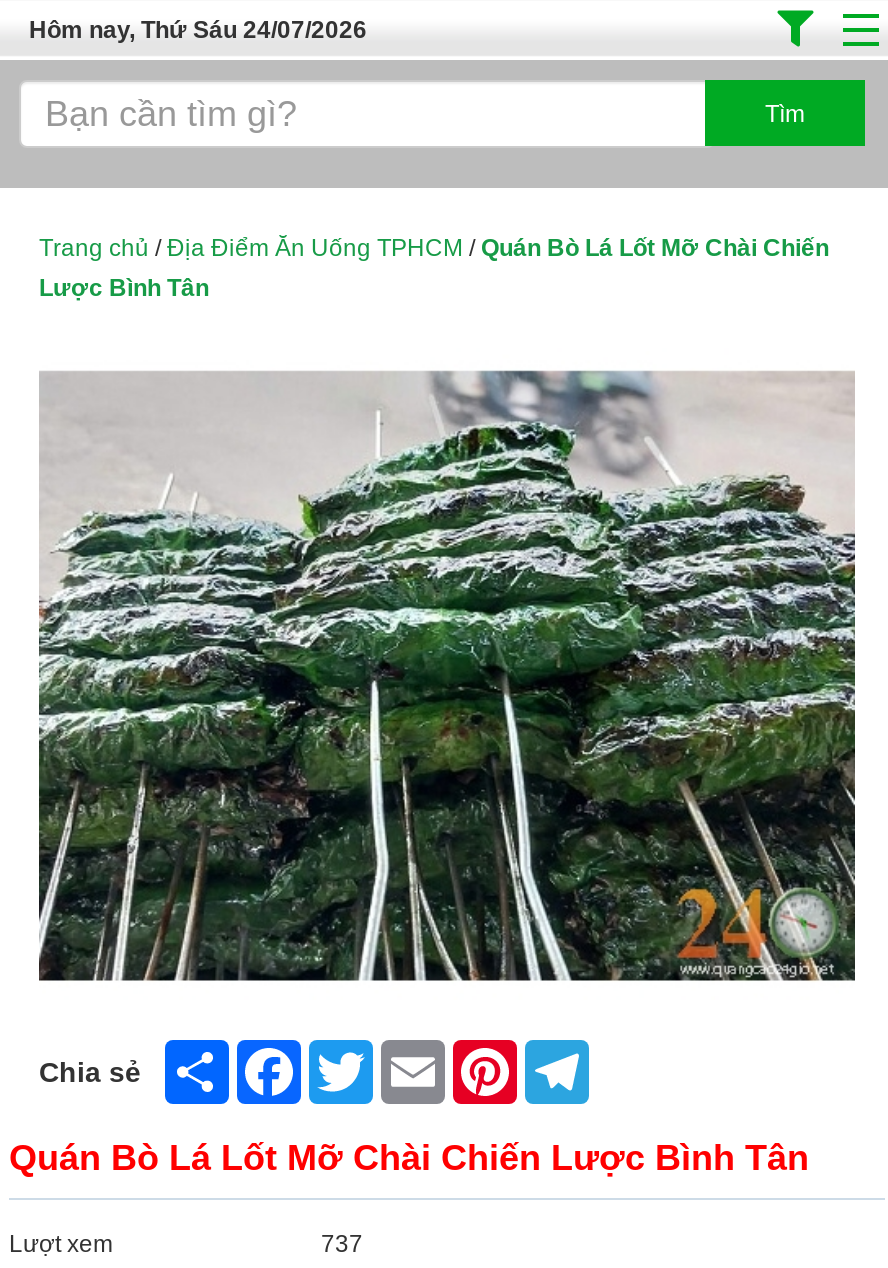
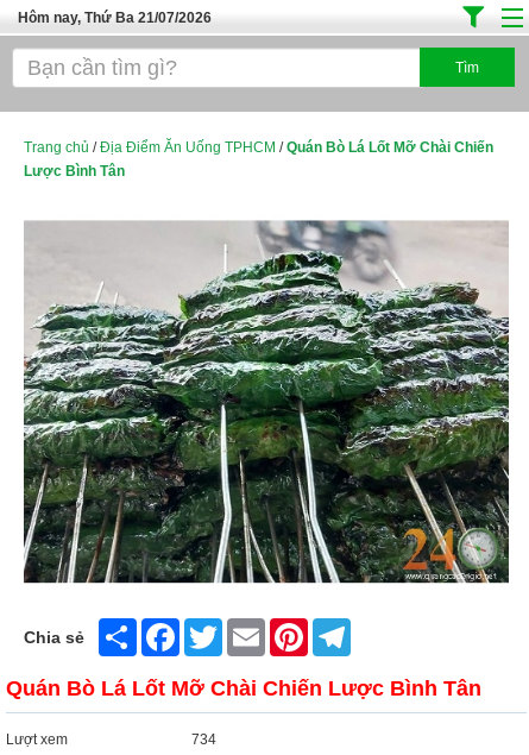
[29,16,367,44] Hôm nay, Thứ Sáu 24/07/2026 -> [18,10,212,26] Hôm nay, Thứ Ba 21/07/2026
[321,1231,363,1259] 737 -> [191,732,216,748] 734

